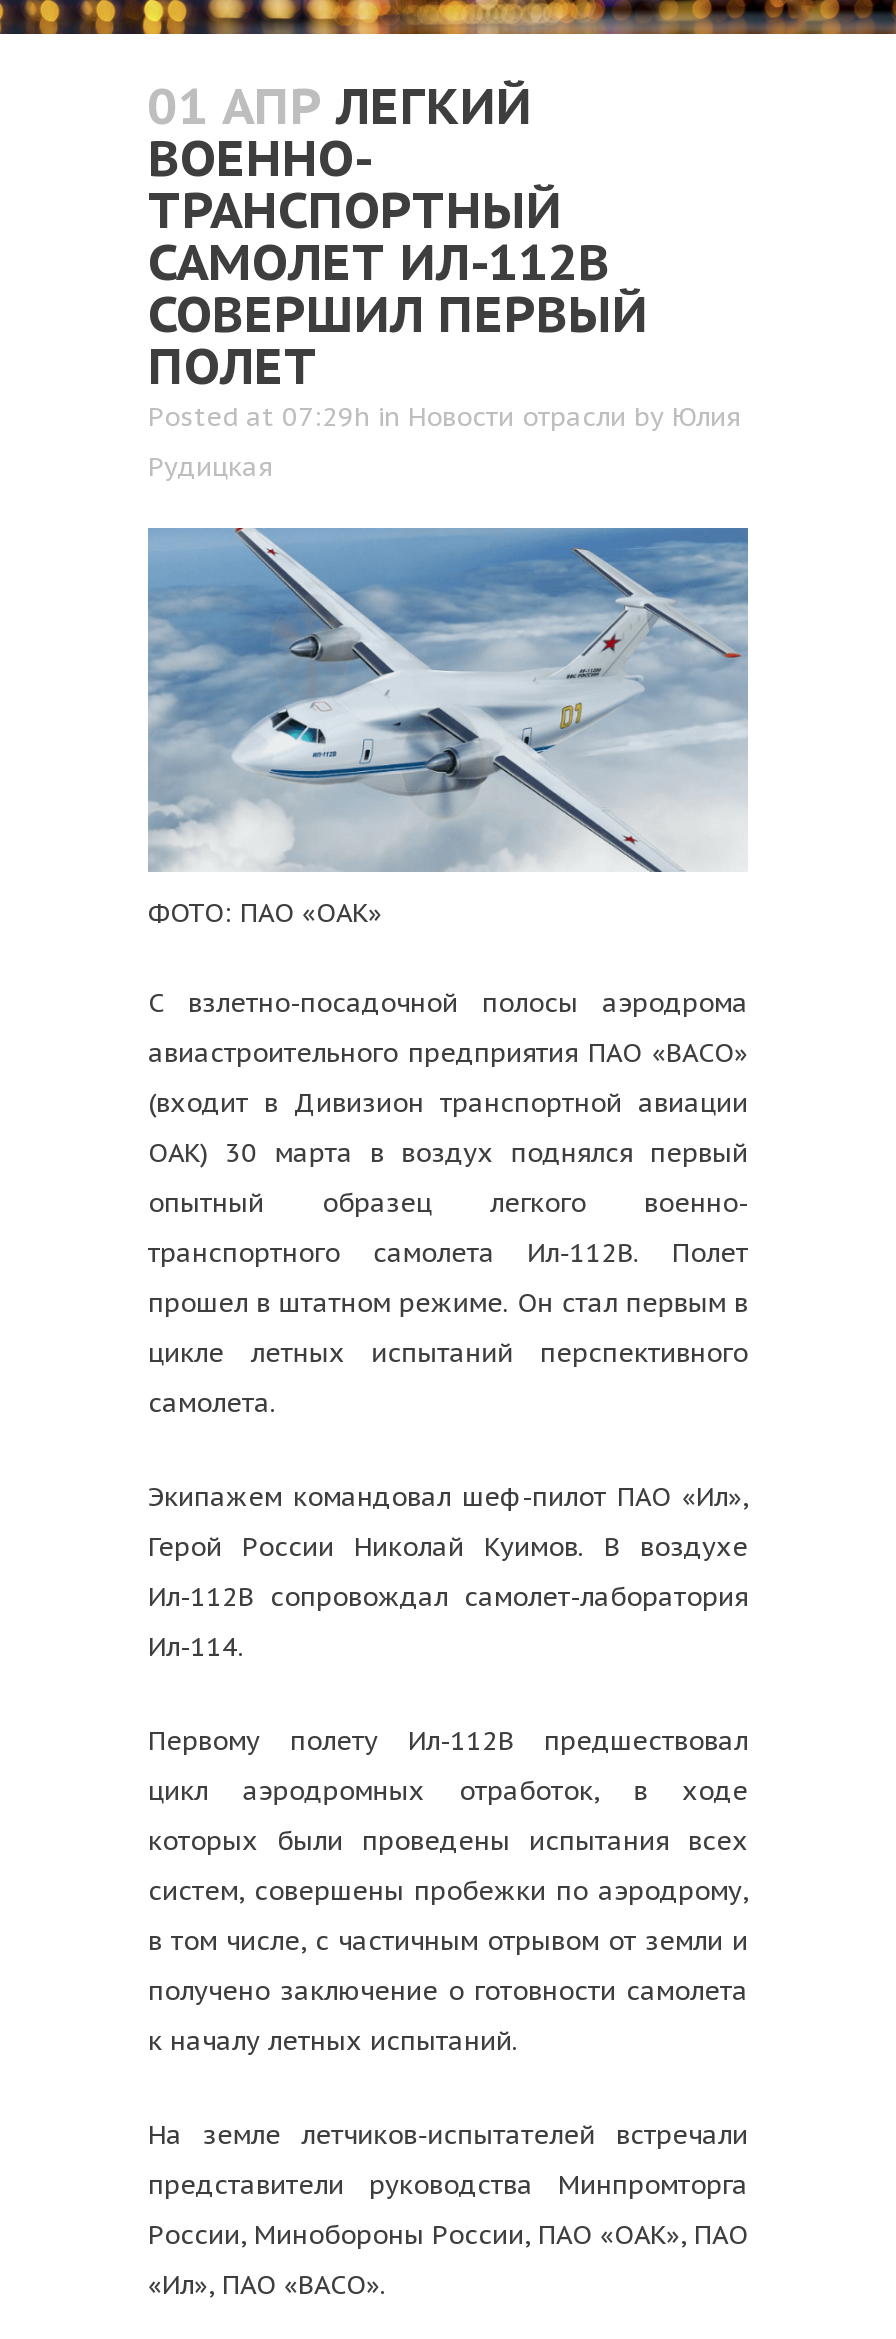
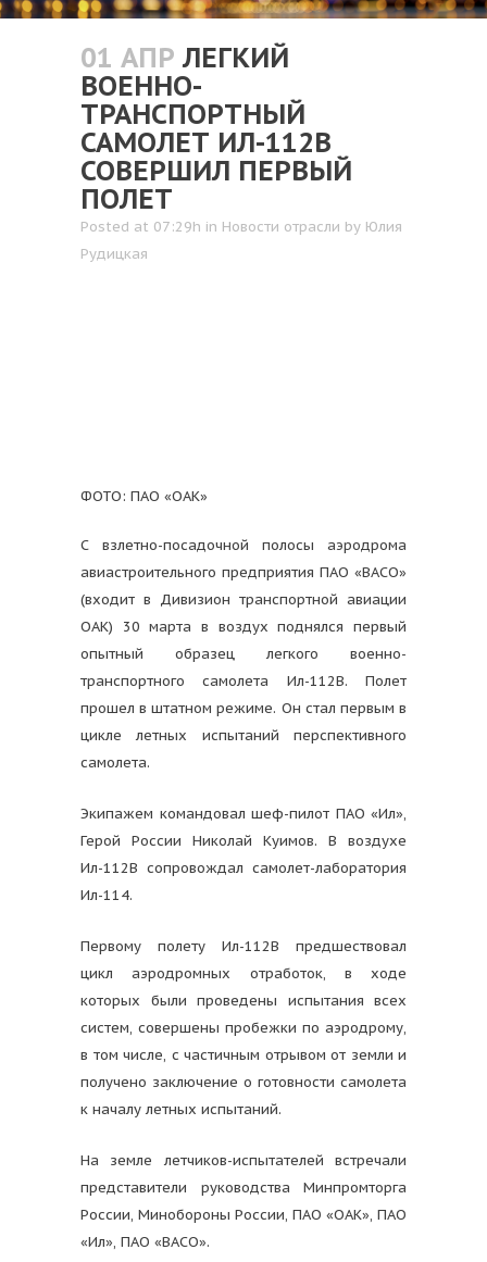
[146,526,750,874] [image] -> none

